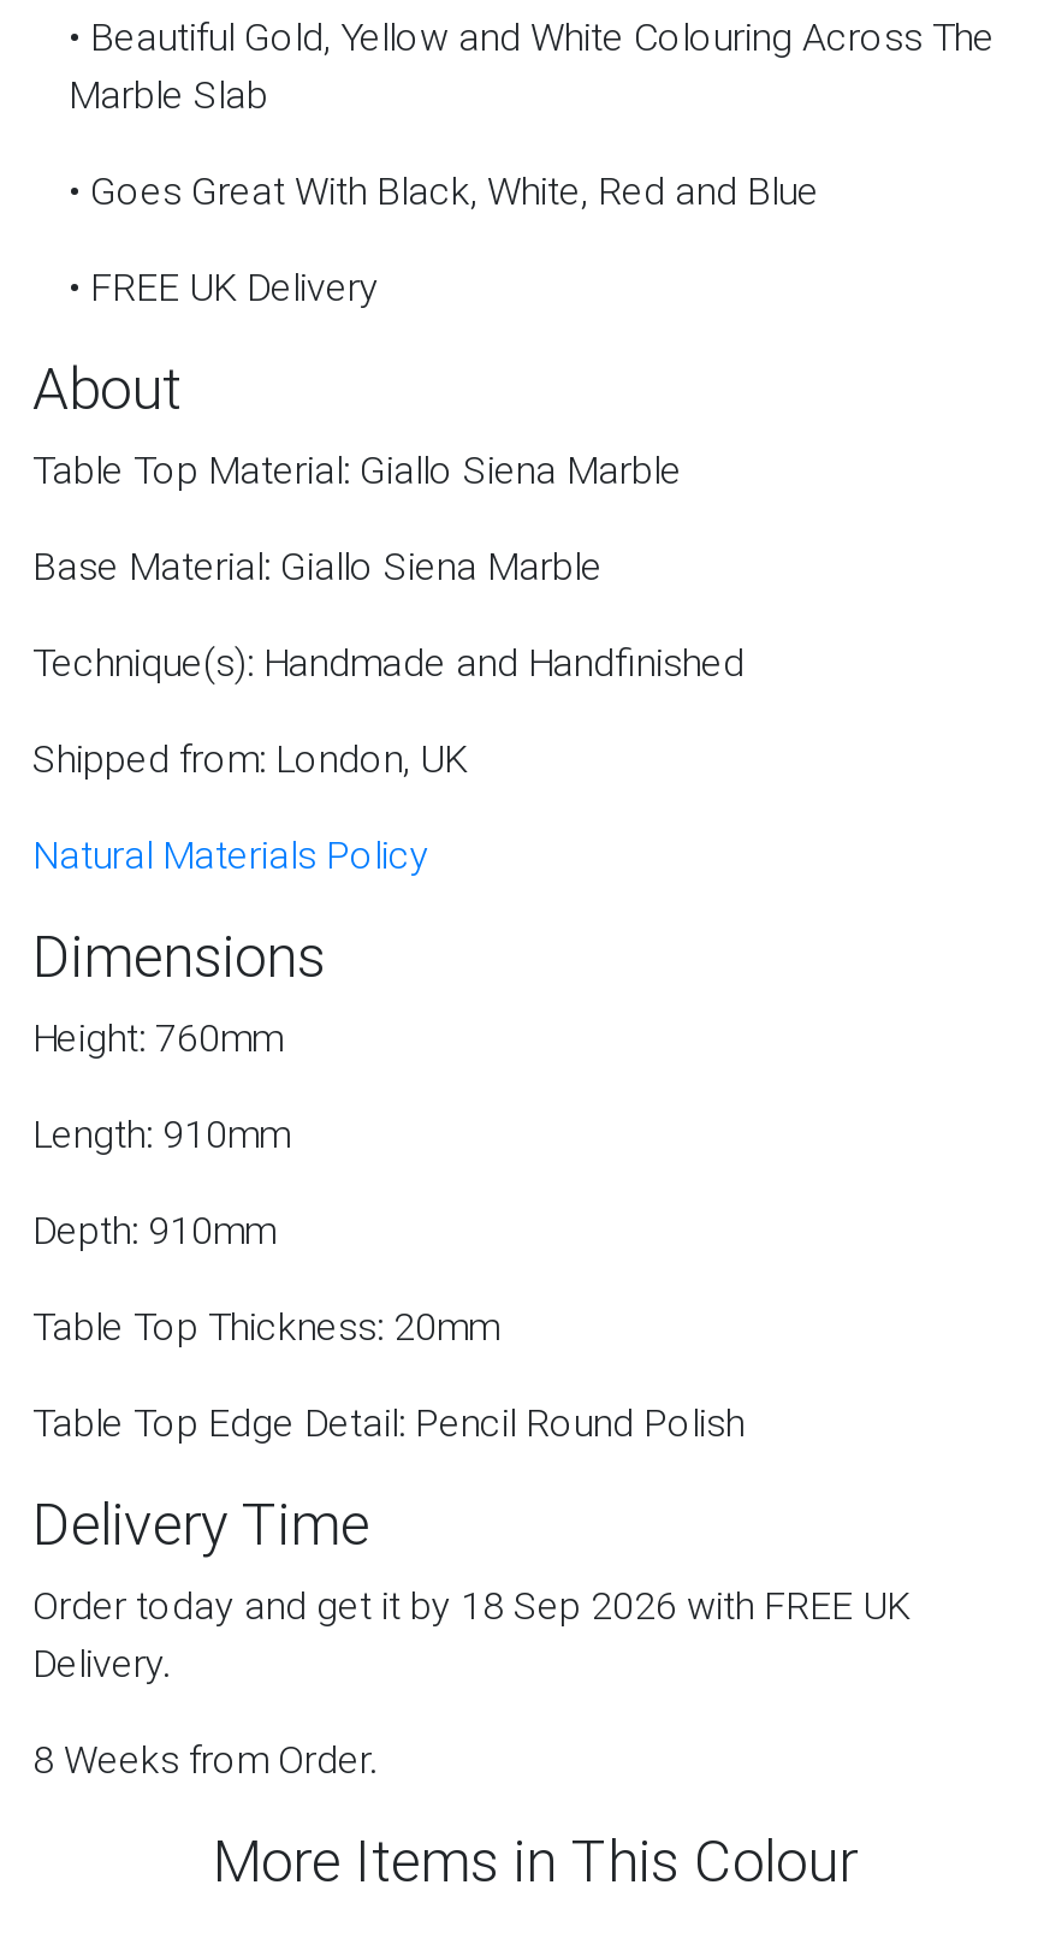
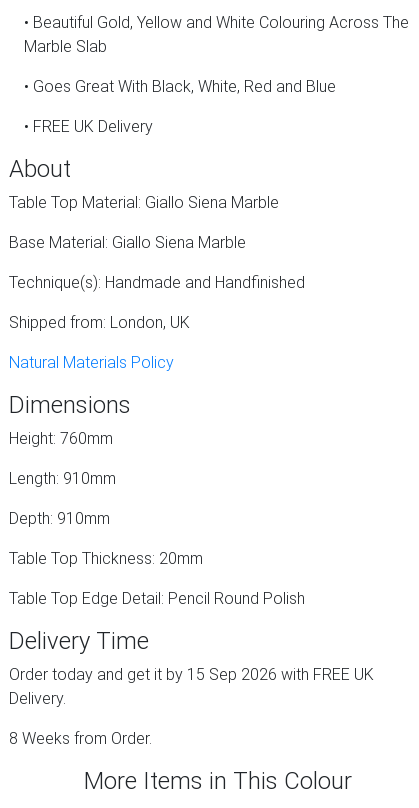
[32,1582,911,1628] Order today and get it by 18 Sep 2026 with FREE UK -> [9,665,374,684] Order today and get it by 15 Sep 2026 with FREE UK

